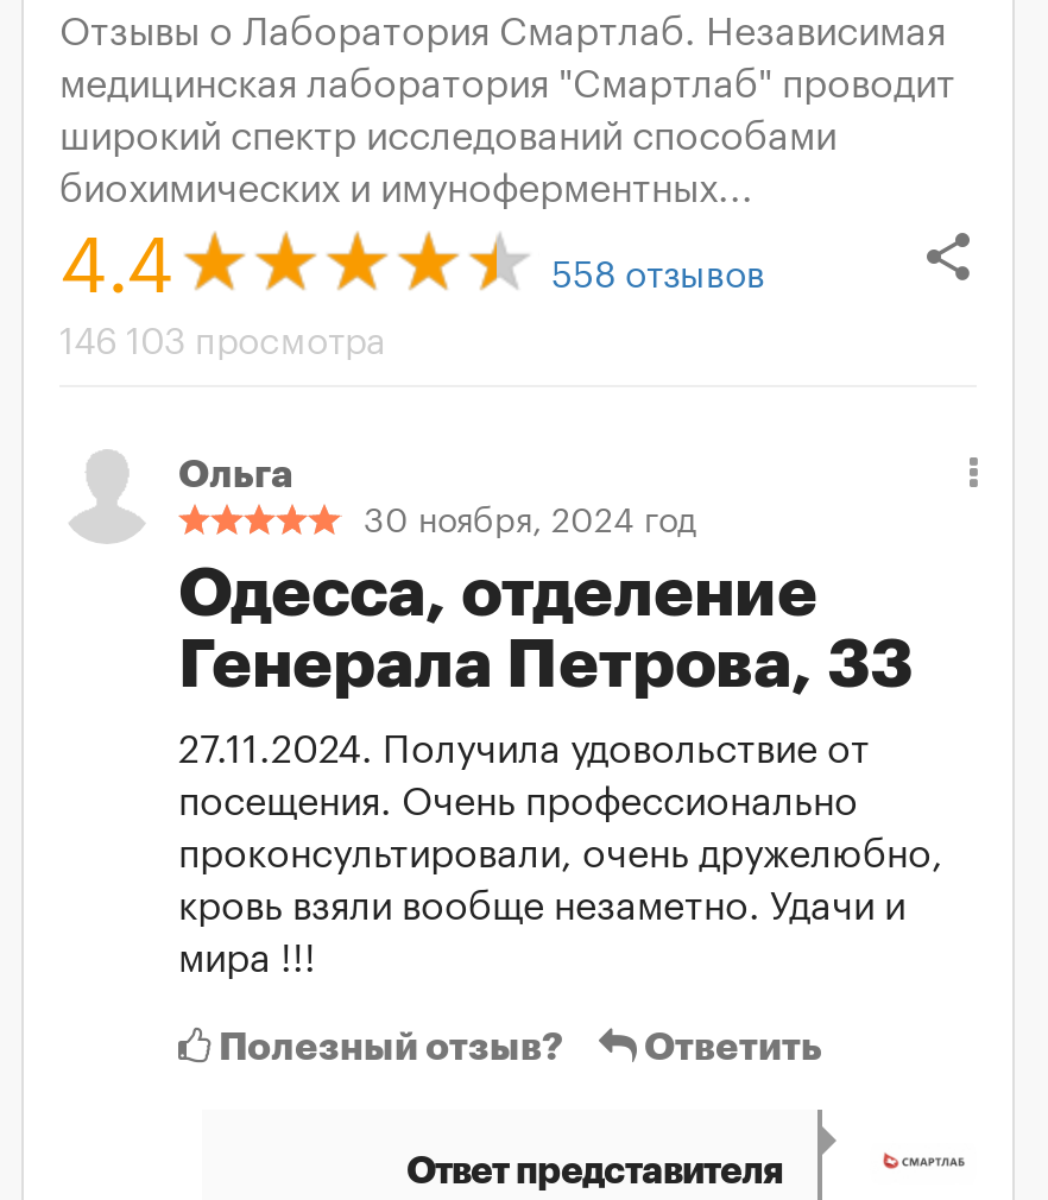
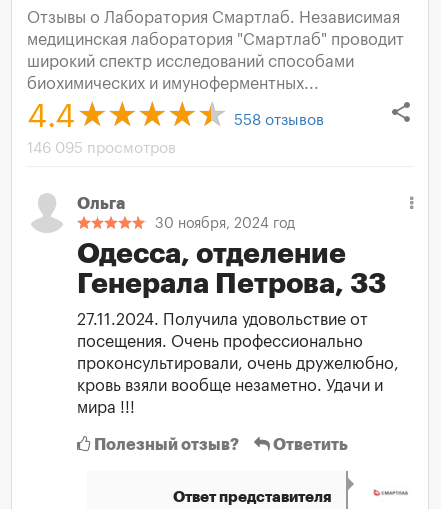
[59,326,385,361] 146 103 просмотра -> [27,141,176,156] 146 095 просмотров

